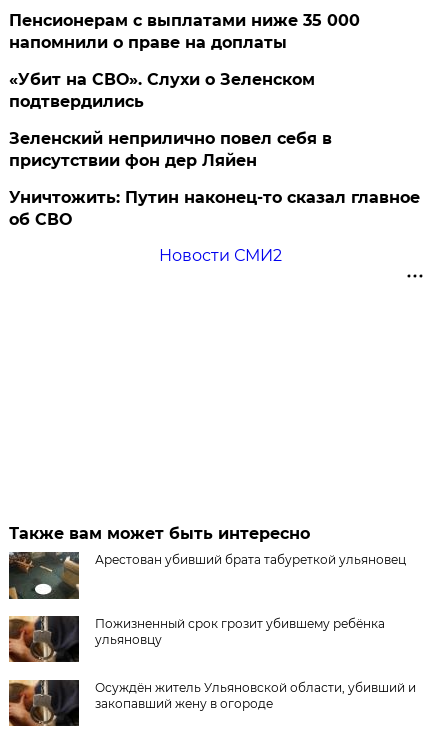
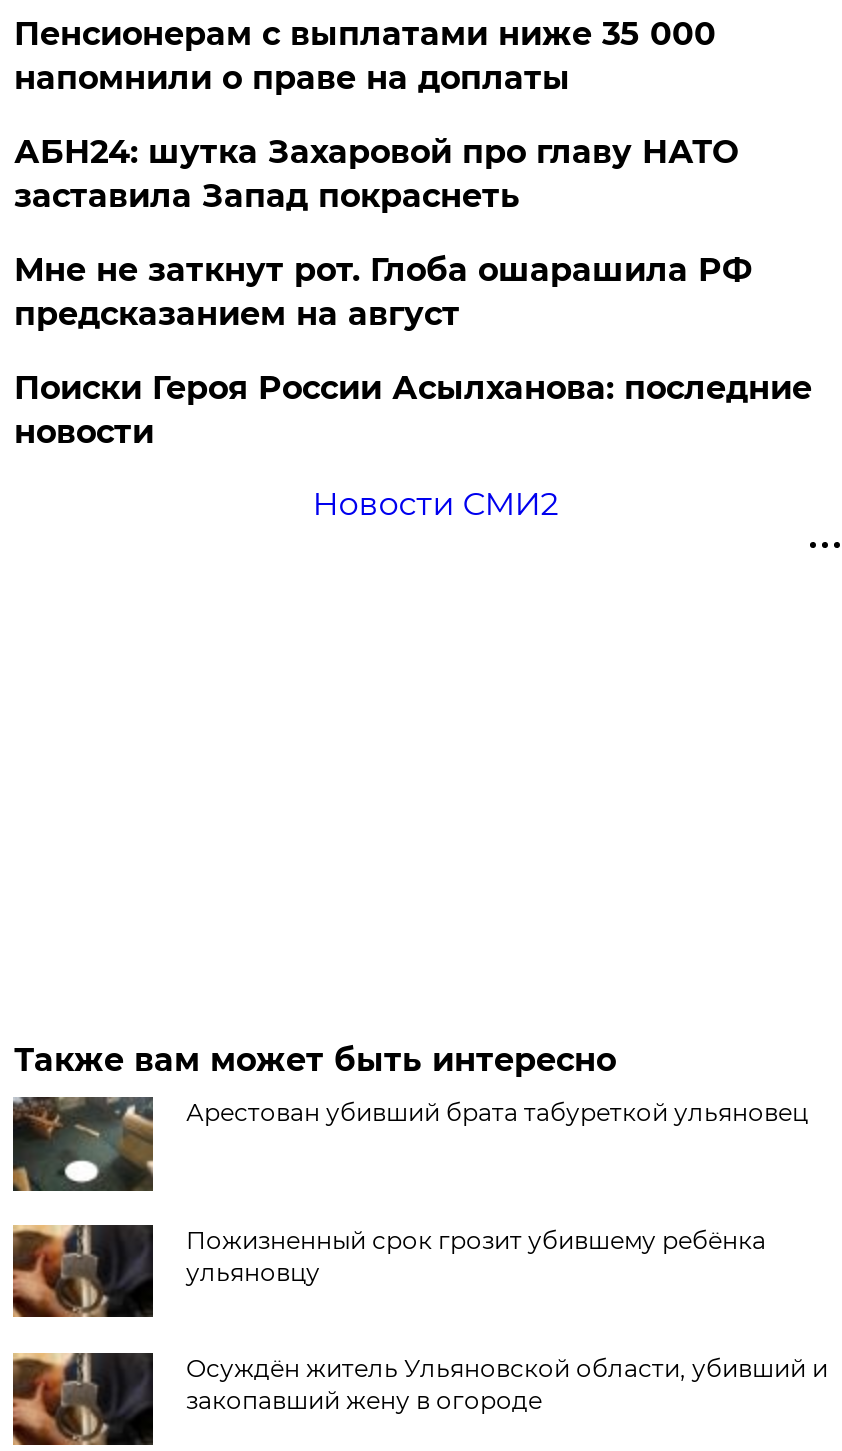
[9,70,315,111] «Убит на СВО». Слухи о Зеленском | подтвердились -> [14,132,738,214] АБН24: шутка Захаровой про главу НАТО | заставила Запад покраснеть
[9,129,332,170] Зеленский неприлично повел cебя в | присутствии фон дер Ляйен -> [14,250,752,332] Мне не заткнут рот. Глоба ошарашила РФ | предсказанием на август
[9,188,420,229] Уничтожить: Путин наконец-то сказал главное | об СВО -> [14,368,812,450] Поиски Героя России Асылханова: последние | новости

